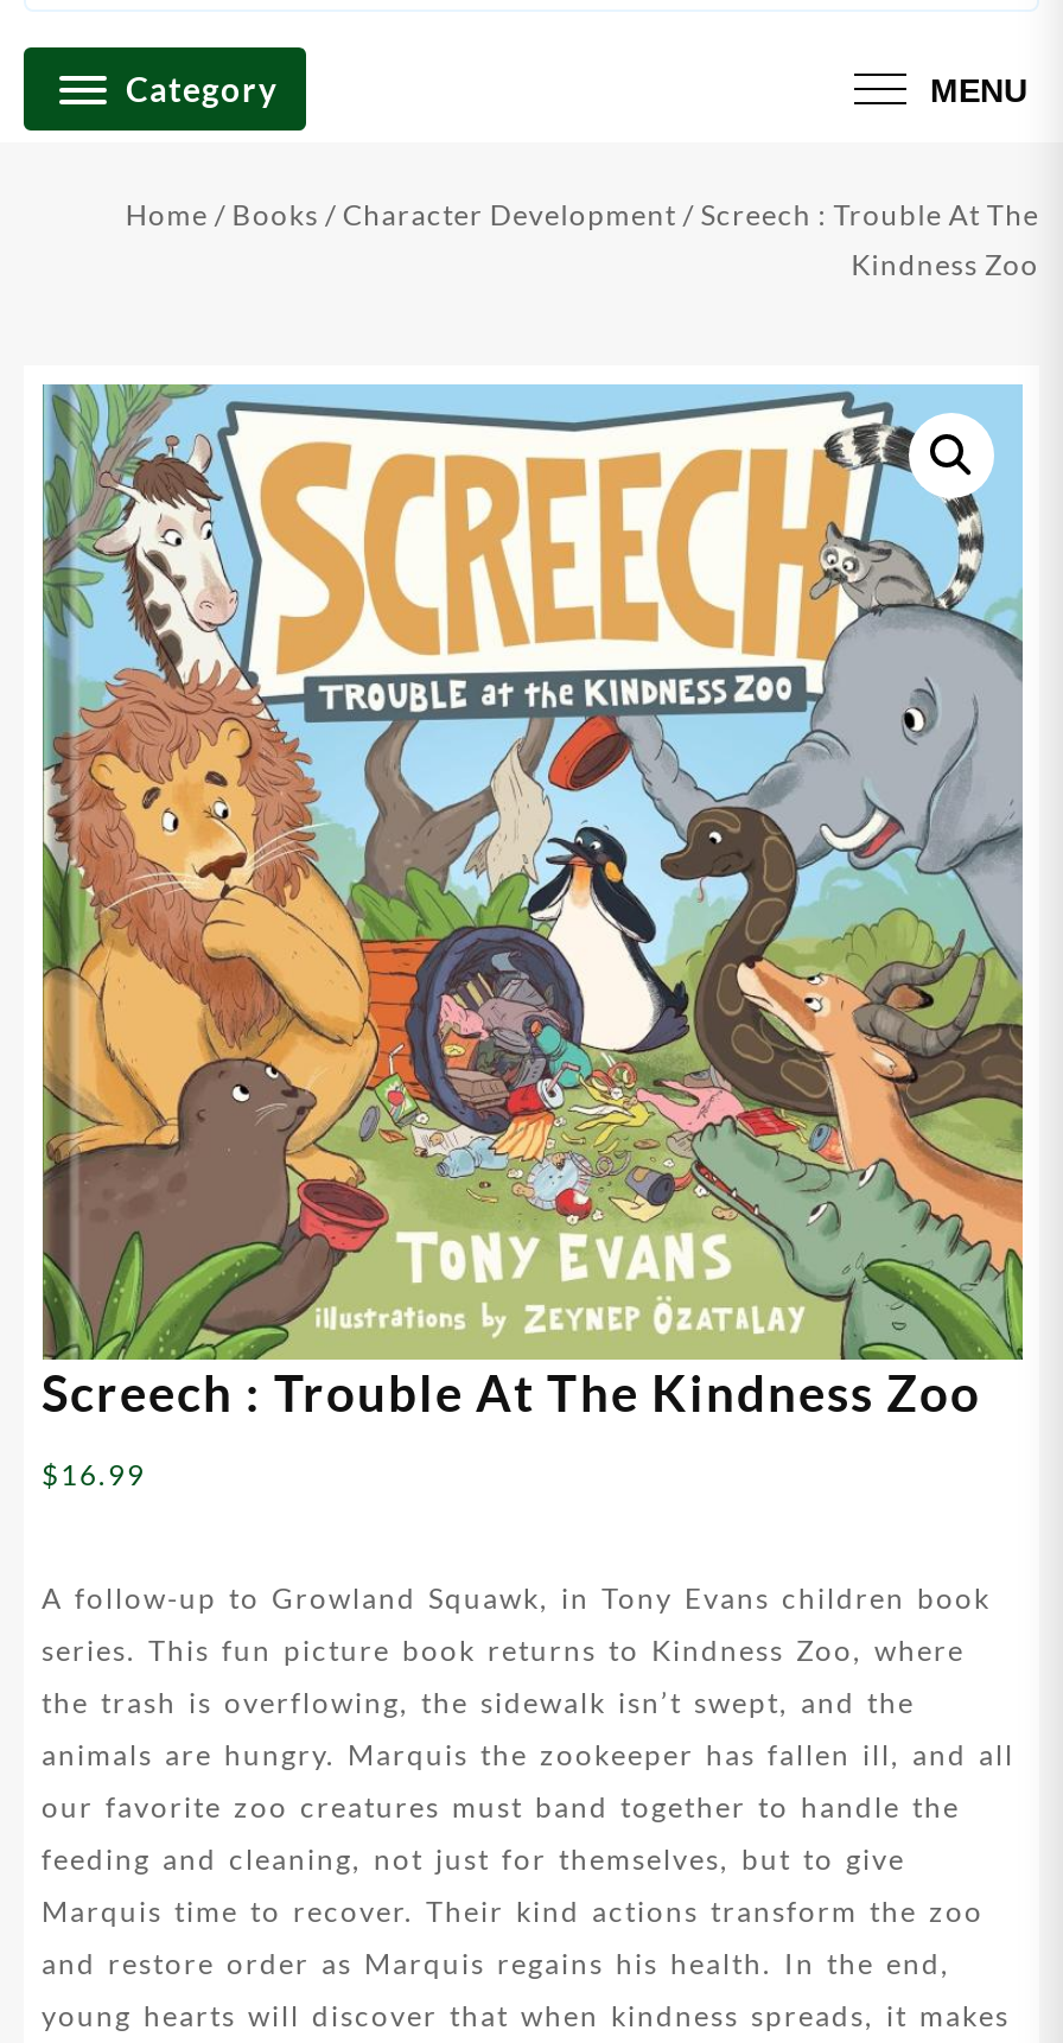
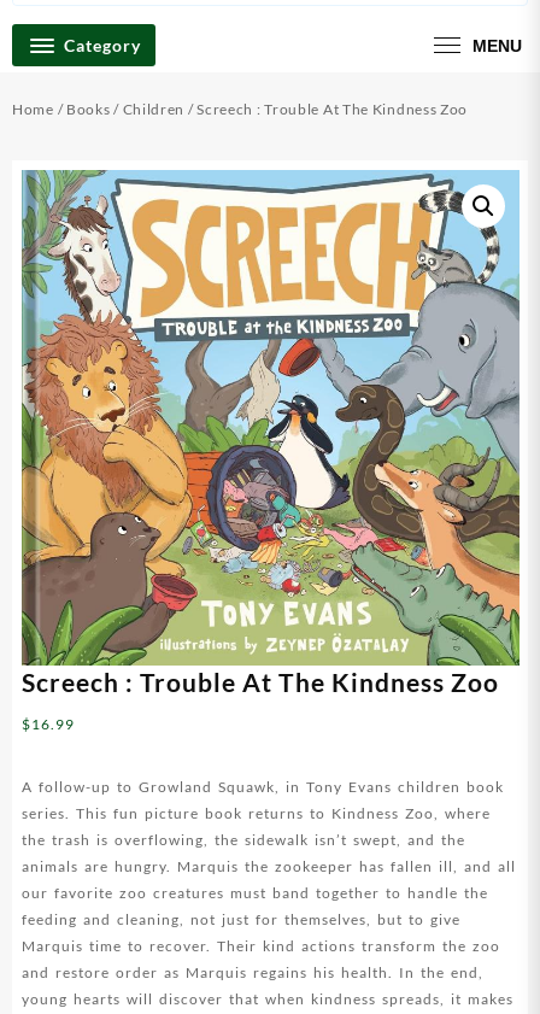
[126,197,1039,282] Home / Books / Character Development / Screech : Trouble At The | Kindness Zoo -> [12,100,468,118] Home / Books / Children / Screech : Trouble At The Kindness Zoo

